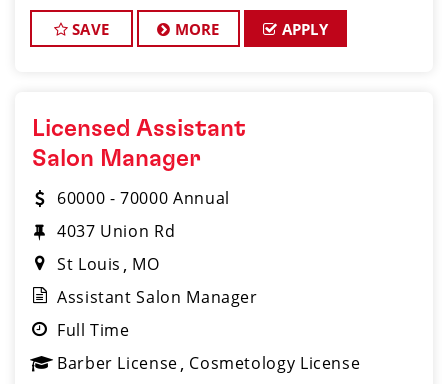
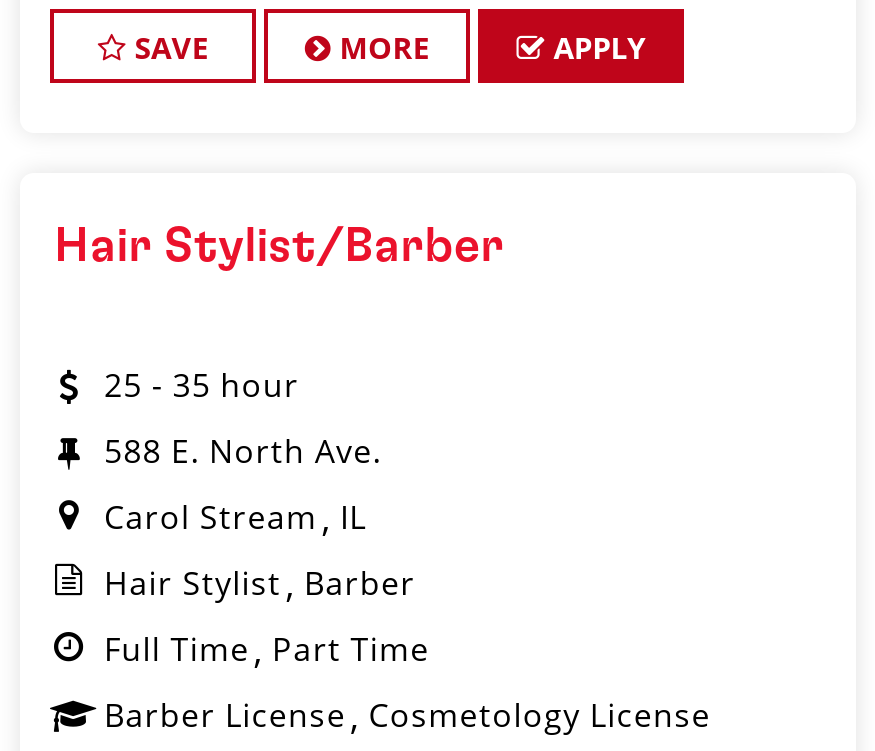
[32,117,246,171] Licensed Assistant | Salon Manager -> [54,223,504,271] Hair Stylist/Barber
[57,187,230,209] 60000 - 70000 Annual -> [104,363,299,407] 25 - 35 hour
[57,220,175,242] 4037 Union Rd -> [104,429,382,473] 588 E. North Ave.
[57,253,160,275] St Louis MO -> [104,495,366,539] Carol Stream IL
[57,286,258,308] Assistant Salon Manager -> [104,561,416,605] Hair Stylist Barber
[57,319,130,341] Full Time -> [104,627,430,671] Full Time Part Time

